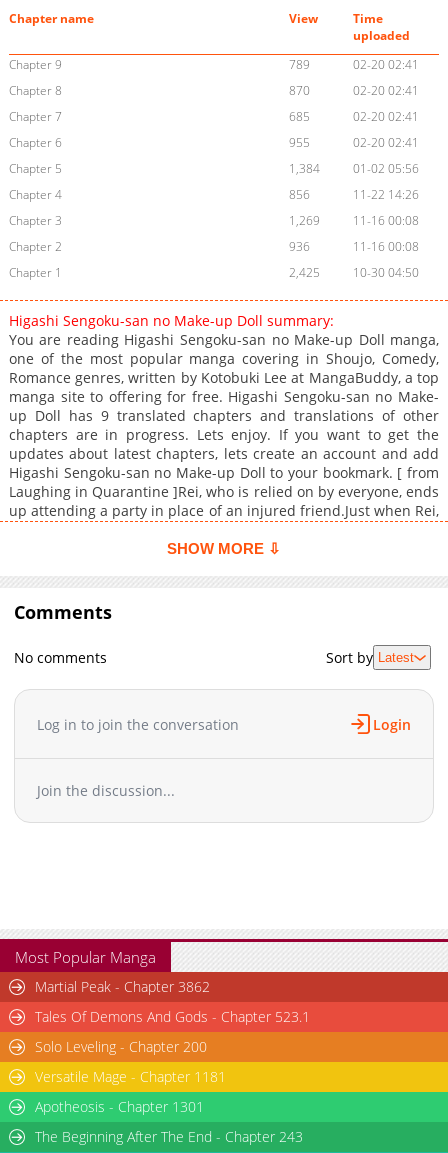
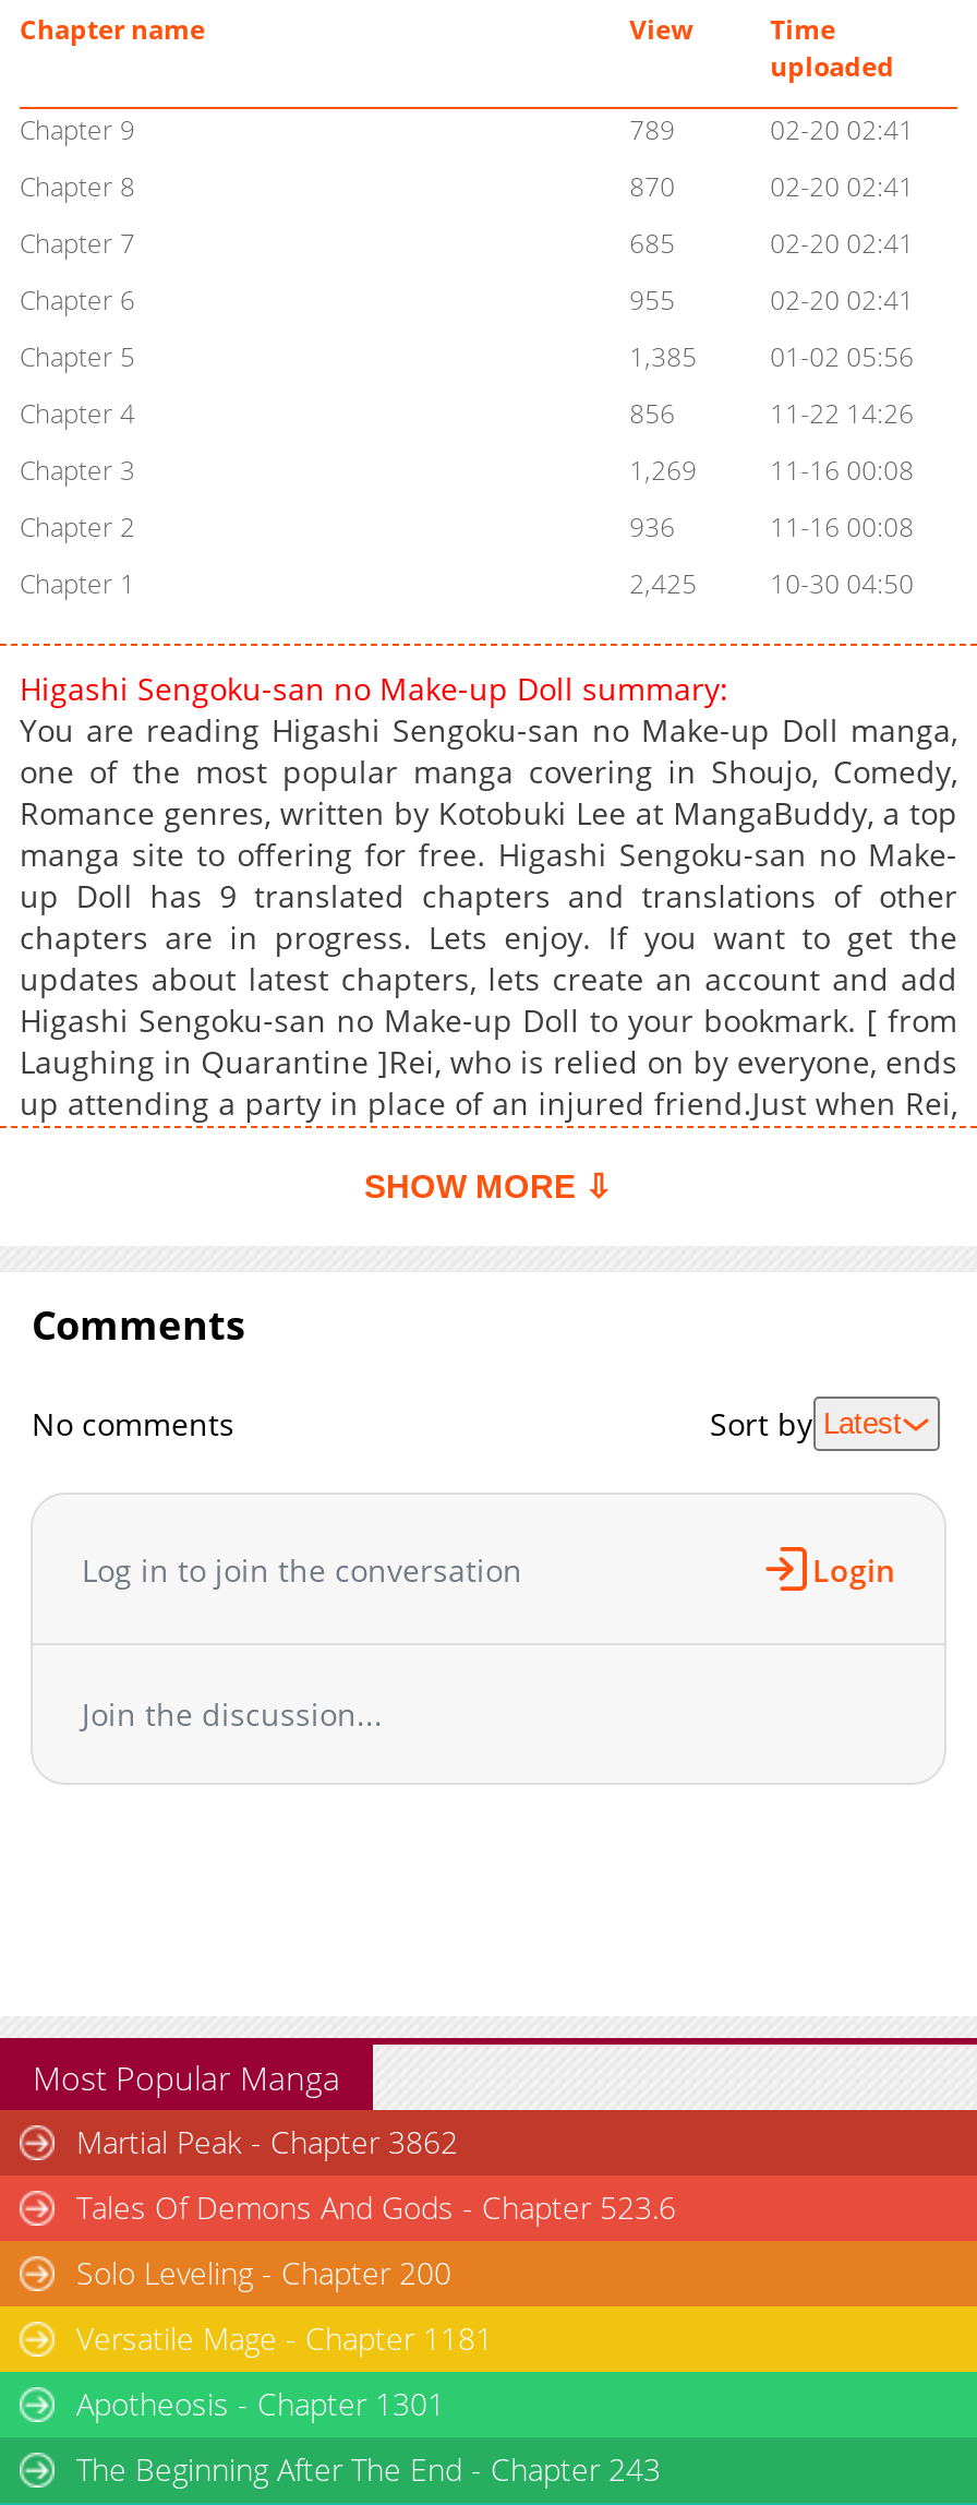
[289,160,419,177] 1,384 01-02 05:56 -> [629,339,914,376] 1,385 01-02 05:56
[35,1007,310,1026] Tales Of Demons And Gods - Chapter 523.1 -> [76,2187,676,2229] Tales Of Demons And Gods - Chapter 523.6

